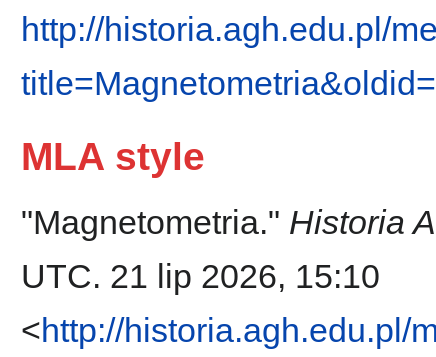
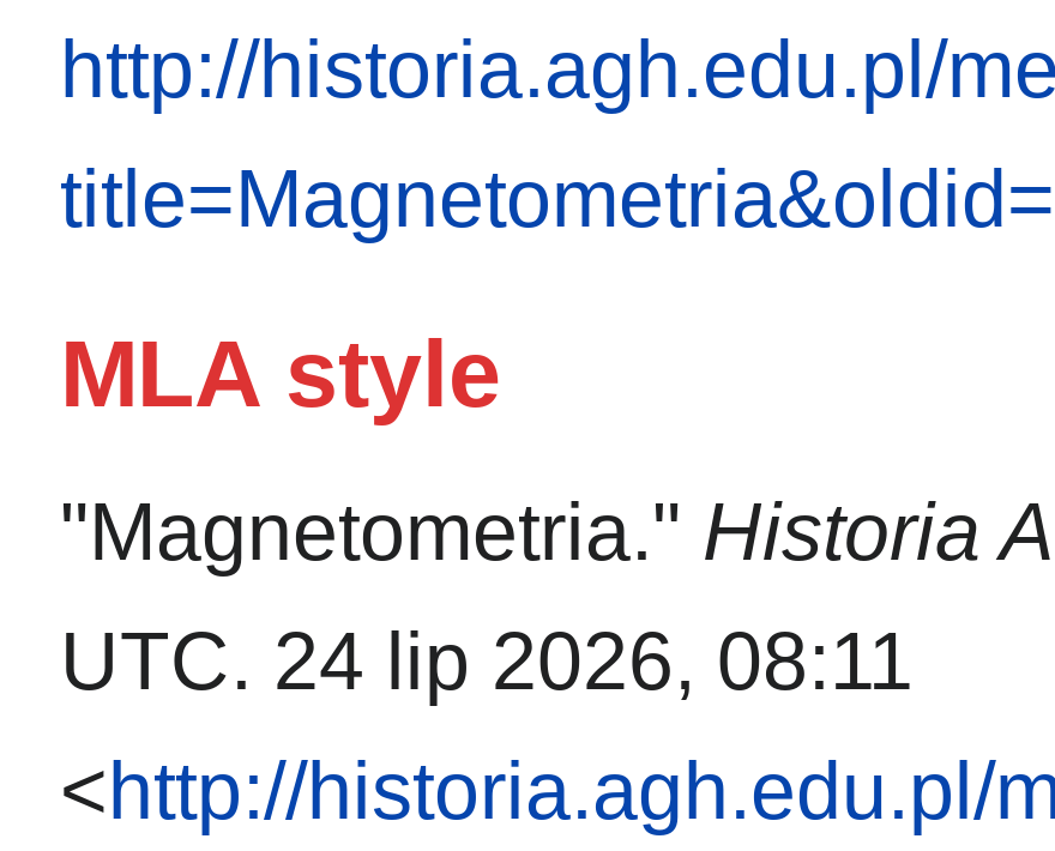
[21,257,380,295] UTC. 21 lip 2026, 15:10 -> [60,615,914,706] UTC. 24 lip 2026, 08:11

